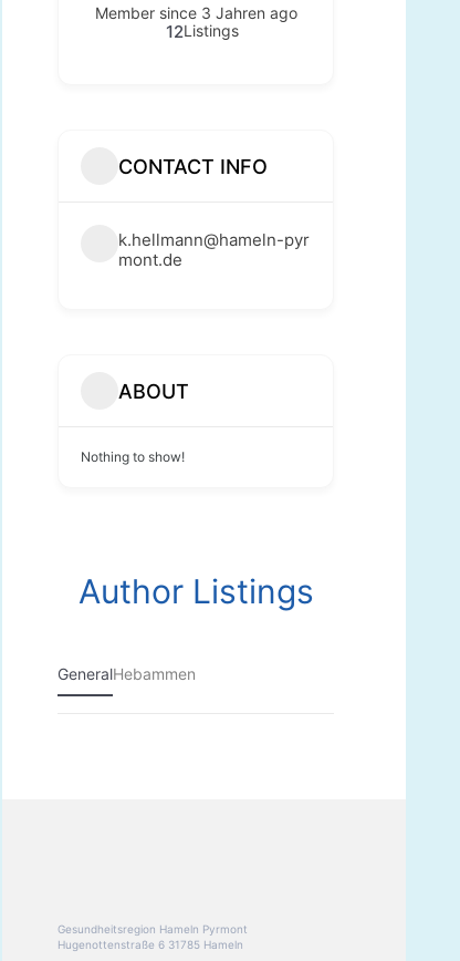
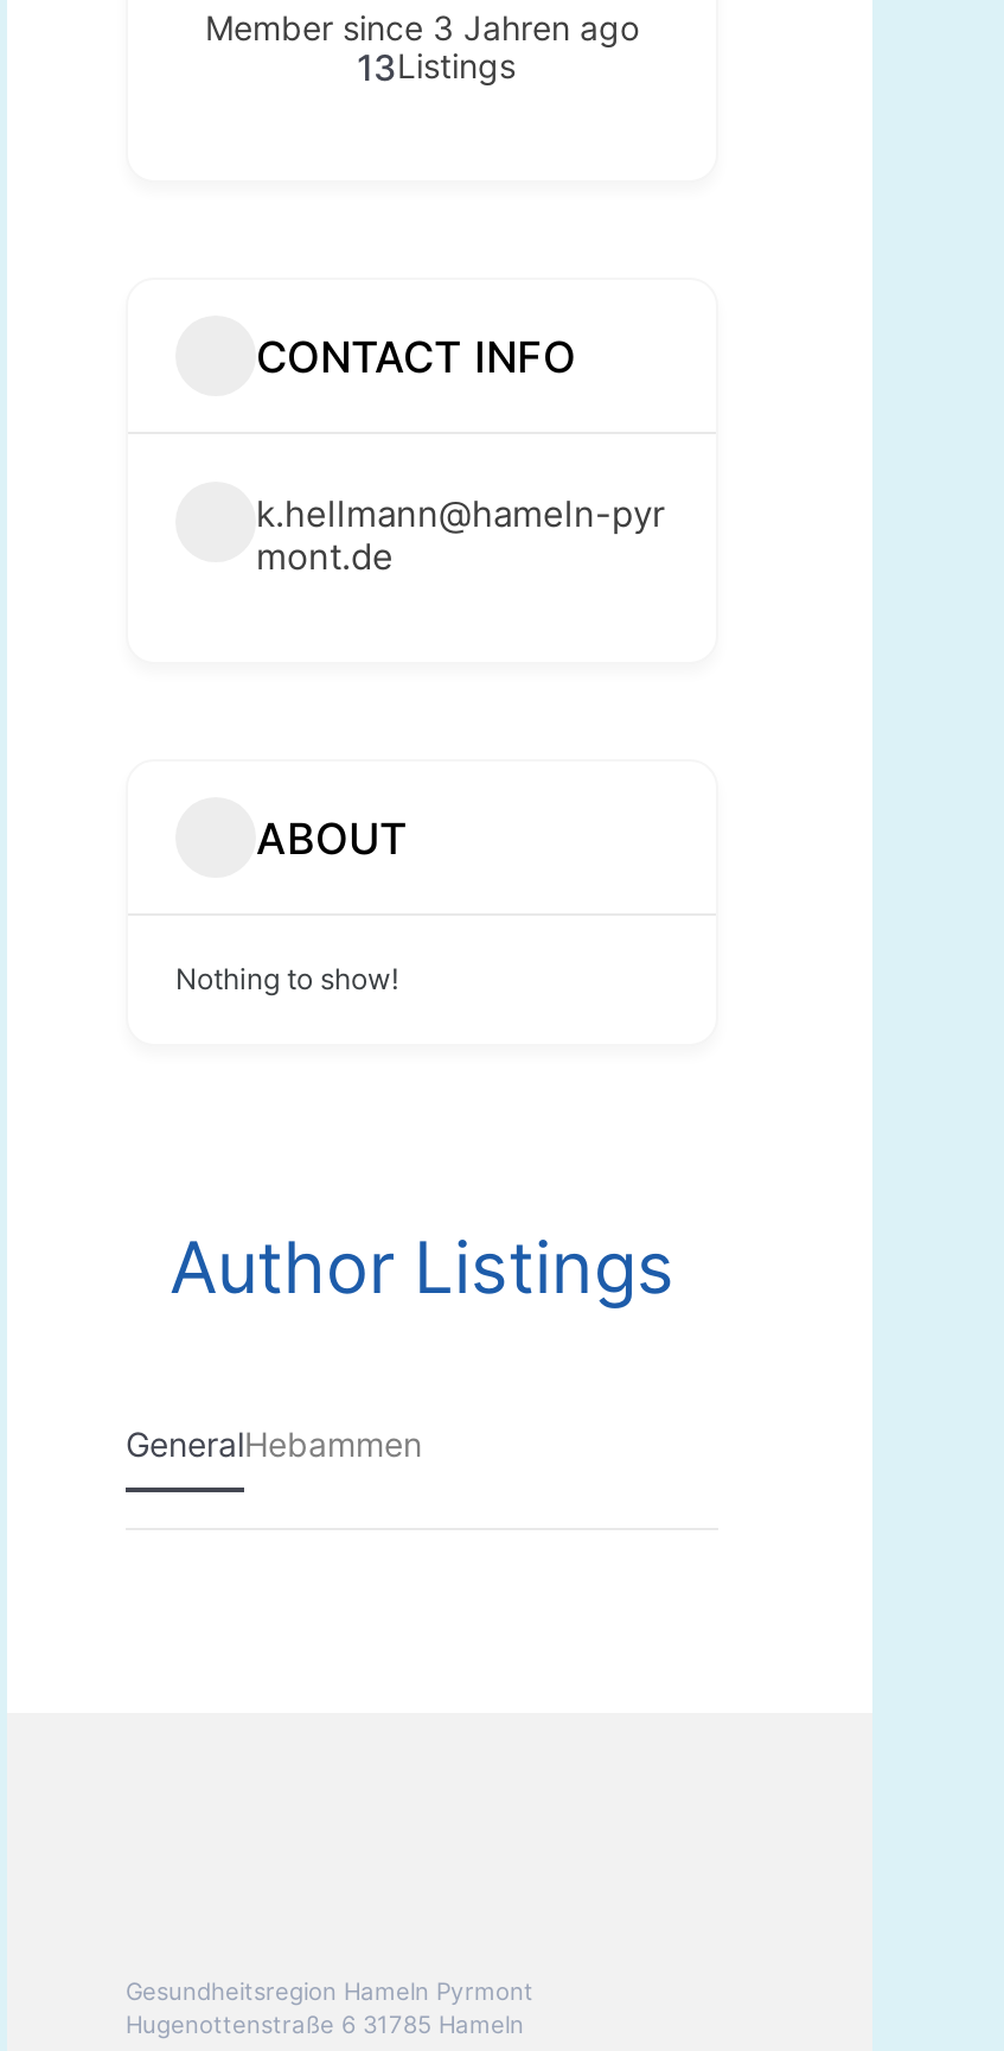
[166,21,239,42] 12Listings -> [357,44,516,89] 13Listings

